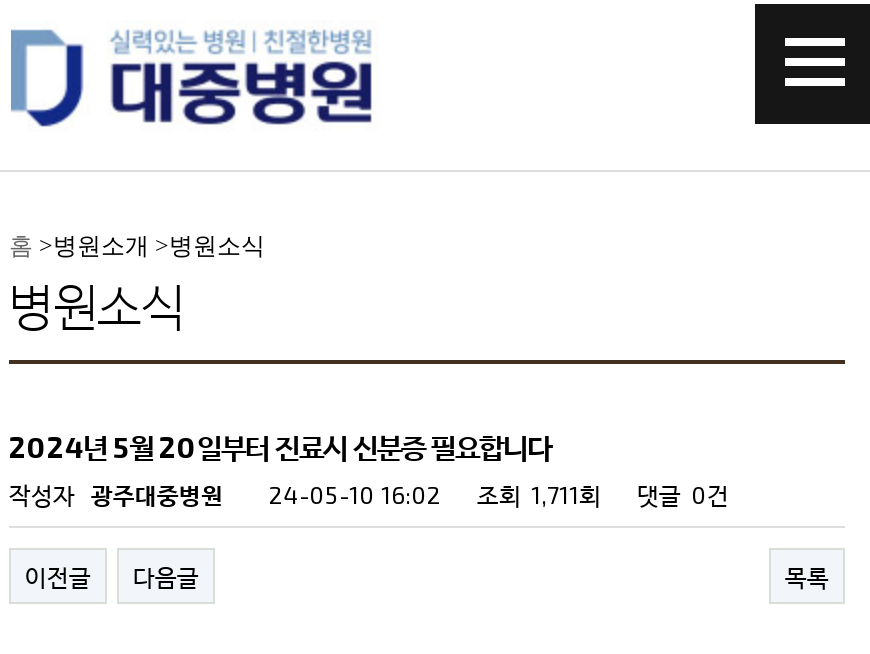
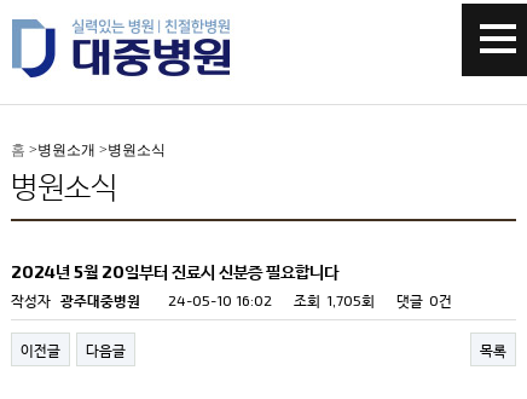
[9,480,729,508] 작성자 광주대중병원 24-05-10 16:02 조회 1,711회 댓글 0건 -> [11,291,452,308] 작성자 광주대중병원 24-05-10 16:02 조회 1,705회 댓글 0건

